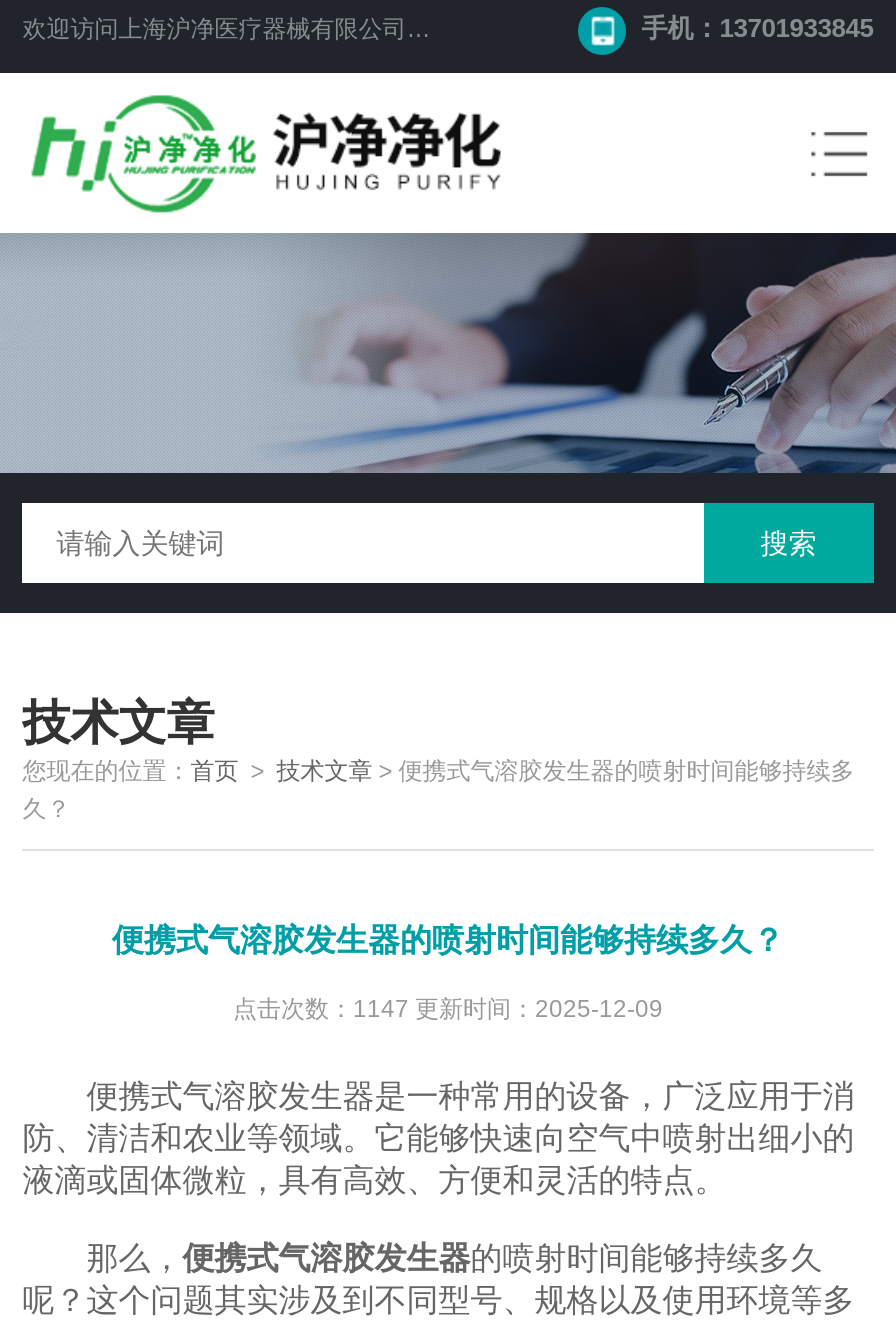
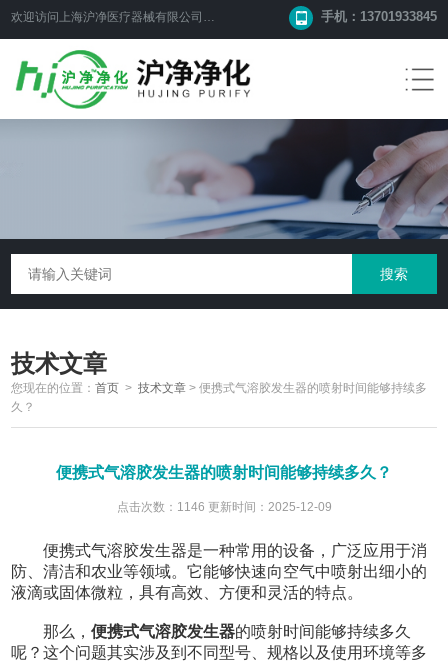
[233,995,663,1023] 点击次数：1147 更新时间：2025-12-09 -> [116,500,331,514] 点击次数：1146 更新时间：2025-12-09

